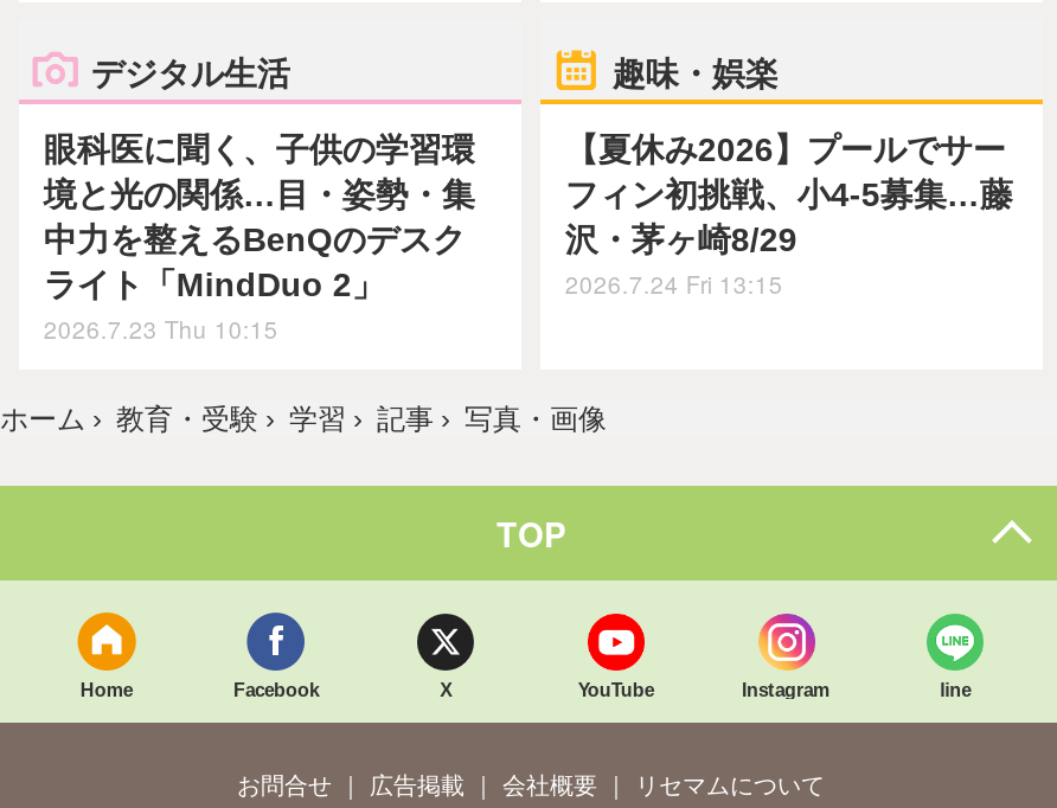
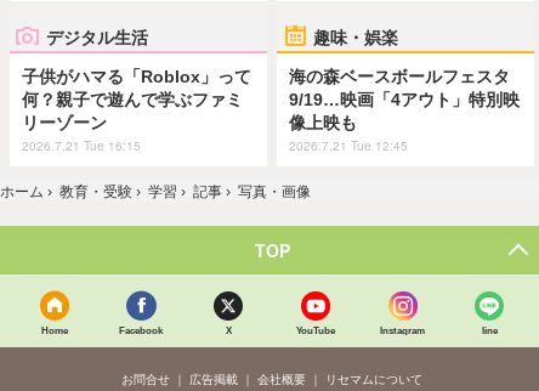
[44,130,475,346] 眼科医に聞く、子供の学習環 | 境と光の関係…目・姿勢・集 | 中力を整えるBenQのデスク | ライト「MindDuo 2」 | 2026.7.23 Thu 10:15 -> [22,67,252,154] 子供がハマる「Roblox」って | 何？親子で遊んで学ぶファミ | リーゾーン | 2026.7.21 Tue 16:15
[565,130,1013,301] 【夏休み2026】プールでサー | フィン初挑戦、小4-5募集…藤 | 沢・茅ヶ崎8/29 | 2026.7.24 Fri 13:15 -> [289,67,520,154] 海の森ベースボールフェスタ | 9/19…映画「4アウト」特別映 | 像上映も | 2026.7.21 Tue 12:45

